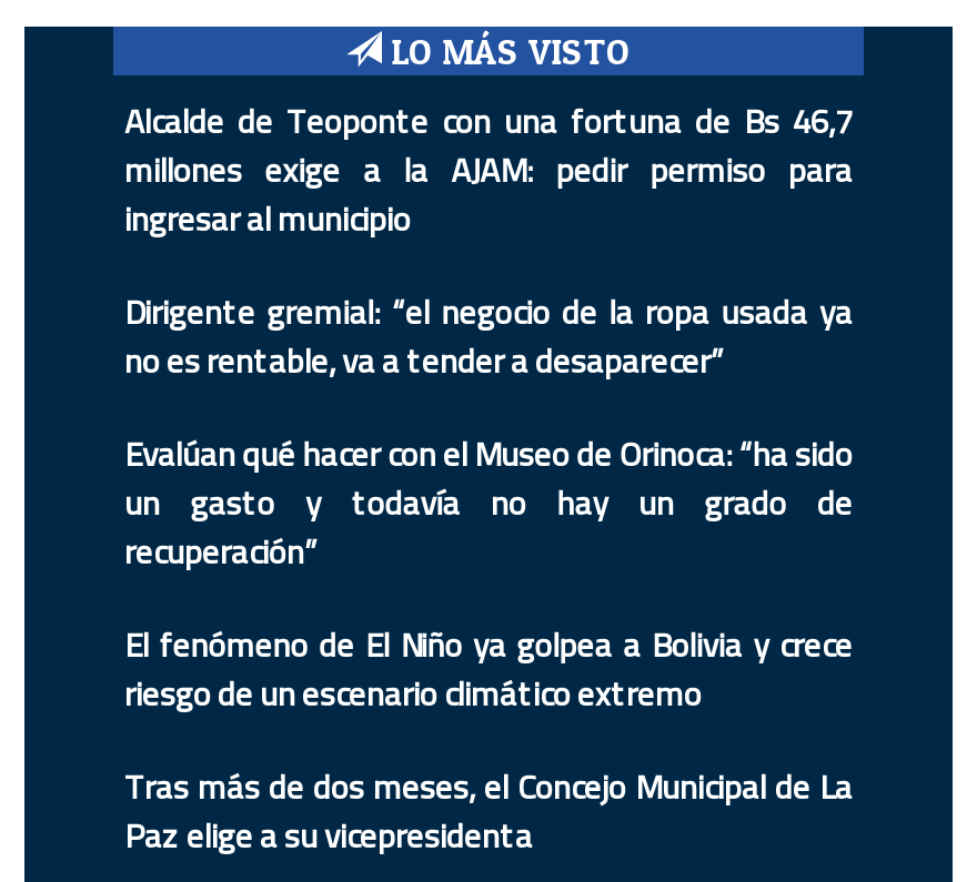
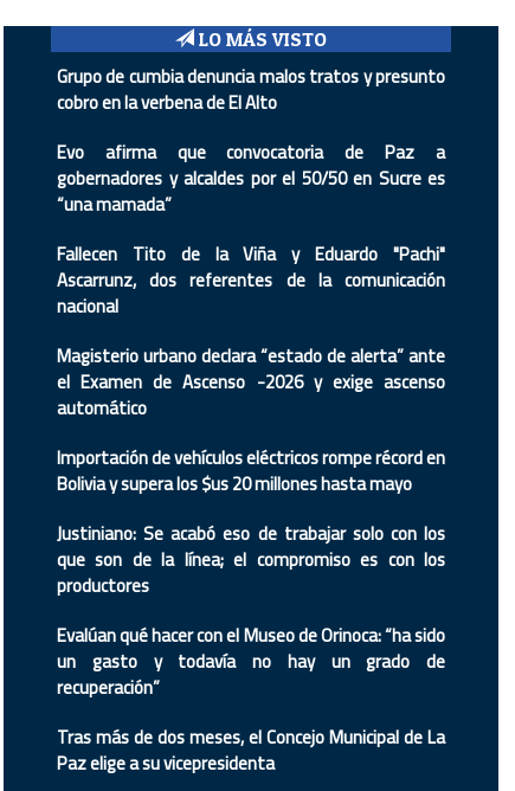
[124,89,853,393] Alcalde de Teoponte con una fortuna de Bs 46,7 | millones exige a la AJAM: pedir permiso para | ingresar al municipio | Dirigente gremial: “el negocio de la ropa usada ya | no es rentable, va a tender a desaparecer” -> [57,59,445,603] Grupo de cumbia denuncia malos tratos y presunto | cobro en la verbena de El Alto | Evo afirma que convocatoria de Paz a | gobernadores y alcaldes por el 50/50 en Sucre es | “una mamada” | Fallecen Tito de la Viña y Eduardo "Pachi" | Ascarrunz, dos referentes de la comunicación | nacional | Magisterio urbano declara “estado de alerta” ante | el Examen de Ascenso -2026 y exige ascenso | automático | Importación de vehículos eléctricos rompe récord en | Bolivia y supera los $us 20 millones hasta mayo | Justiniano: Se acabó eso de trabajar solo con los | que son de la línea; el compromiso es con los | productores
moved [124,422,853,535] -> [57,618,445,679]: Evalúan qué hacer con el Museo de Orinoca: “ha sido | un gasto y todavía no hay un grado de
[124,612,853,726] El fenómeno de El Niño ya golpea a Bolivia y crece | riesgo de un escenario climático extremo -> none

